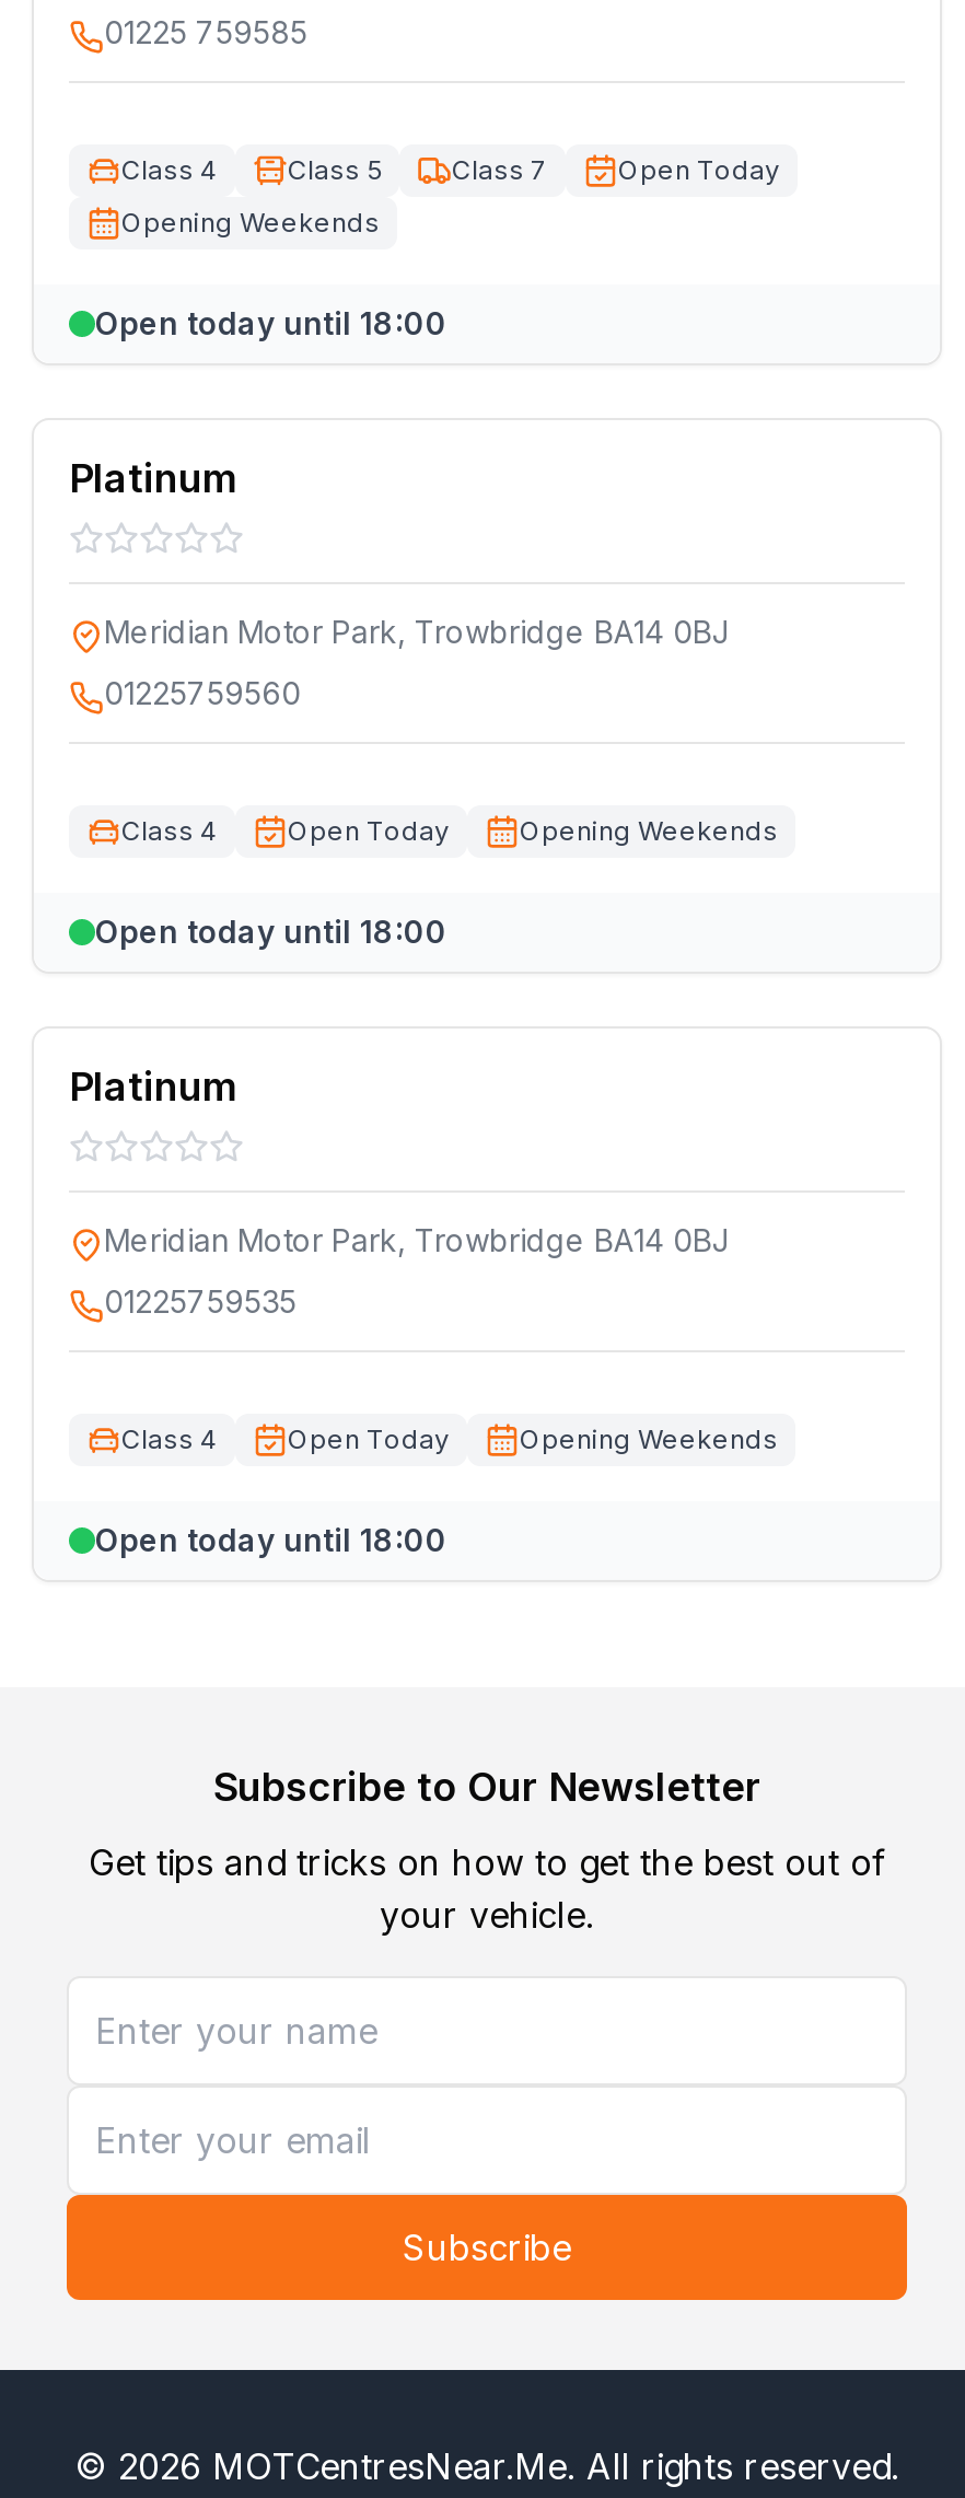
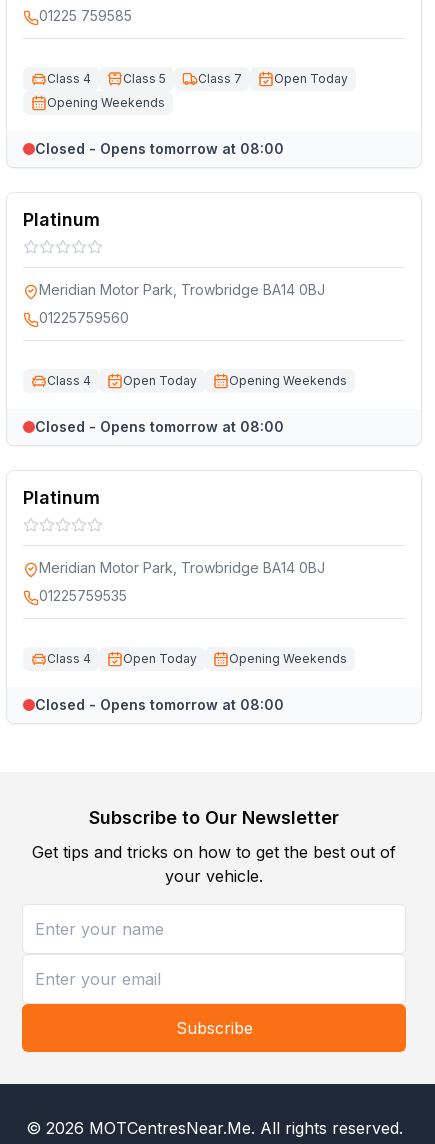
[95,303,447,341] Open today until 18:00 -> [35,140,284,157] Closed - Opens tomorrow at 08:00
[95,912,447,949] Open today until 18:00 -> [35,418,284,435] Closed - Opens tomorrow at 08:00
[95,1520,447,1557] Open today until 18:00 -> [35,696,284,713] Closed - Opens tomorrow at 08:00

